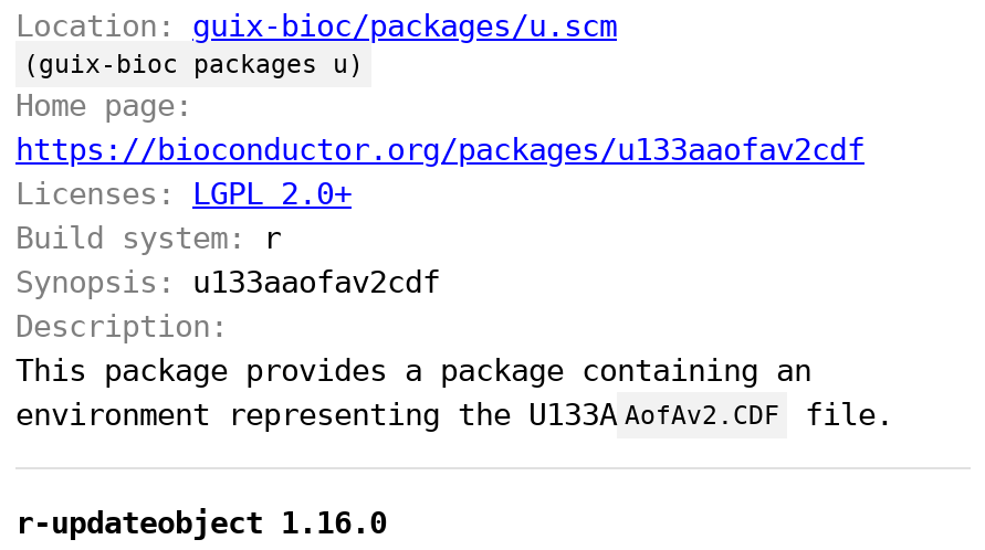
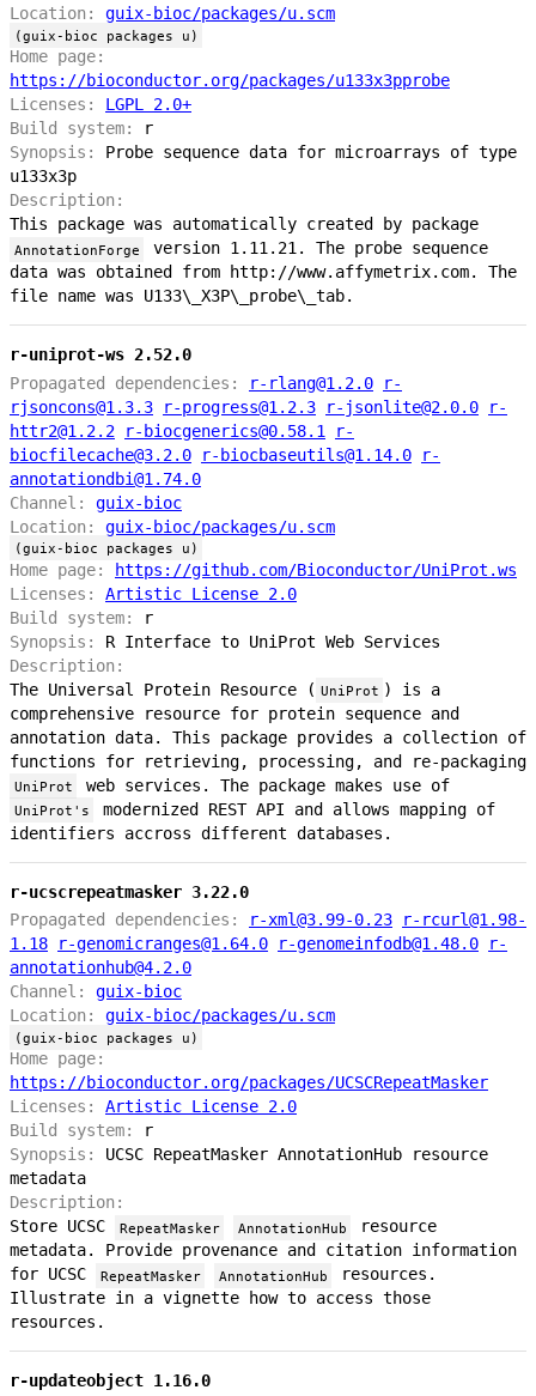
[15,130,865,166] https://bioconductor.org/packages/u133aaofav2cdf -> [10,71,450,90] https://bioconductor.org/packages/u133x3pprobe
[15,263,440,298] Synopsis: u133aaofav2cdf -> [10,142,517,186] Synopsis: Probe sequence data for microarrays of type | u133x3p
[15,351,893,431] This package provides a package containing an | environment representing the U133A AofAv2.CDF file. -> [10,214,526,1331] This package was automatically created by package | AnnotationForge version 1.11.21. The probe sequence | data was obtained from http://www.affymetrix.com. The | file name was U133\_X3P\_probe\_tab. | r-uniprot-ws 2.52.0 | Propagated dependencies: r-rlang@1.2.0 r- | rjsoncons@1.3.3 r-progress@1.2.3 r-jsonlite@2.0.0 r- | httr2@1.2.2 r-biocgenerics@0.58.1 r- | biocfilecache@3.2.0 r-biocbaseutils@1.14.0 r- | annotationdbi@1.74.0 | Channel: guix-bioc | Location: guix-bioc/packages/u.scm | (guix-bioc packages u) | Home page: https://github.com/Bioconductor/UniProt.ws | Licenses: Artistic License 2.0 | Build system: r | Synopsis: R Interface to UniProt Web Services | Description: | The Universal Protein Resource ( UniProt ) is a | comprehensive resource for protein sequence and | annotation data. This package provides a collection of | functions for retrieving, processing, and re-packaging | UniProt web services. The package makes use of | UniProt's modernized REST API and allows mapping of | identifiers accross different databases. | r-ucscrepeatmasker 3.22.0 | Propagated dependencies: r-xml@3.99-0.23 r-rcurl@1.98- | 1.18 r-genomicranges@1.64.0 r-genomeinfodb@1.48.0 r- | annotationhub@4.2.0 | Channel: guix-bioc | Location: guix-bioc/packages/u.scm | (guix-bioc packages u) | Home page: | https://bioconductor.org/packages/UCSCRepeatMasker | Licenses: Artistic License 2.0 | Build system: r | Synopsis: UCSC RepeatMasker AnnotationHub resource | metadata | Description: | Store UCSC RepeatMasker | AnnotationHub resource | metadata. Provide provenance and citation information | for UCSC RepeatMasker | AnnotationHub resources. | Illustrate in a vignette how to access those | resources.

